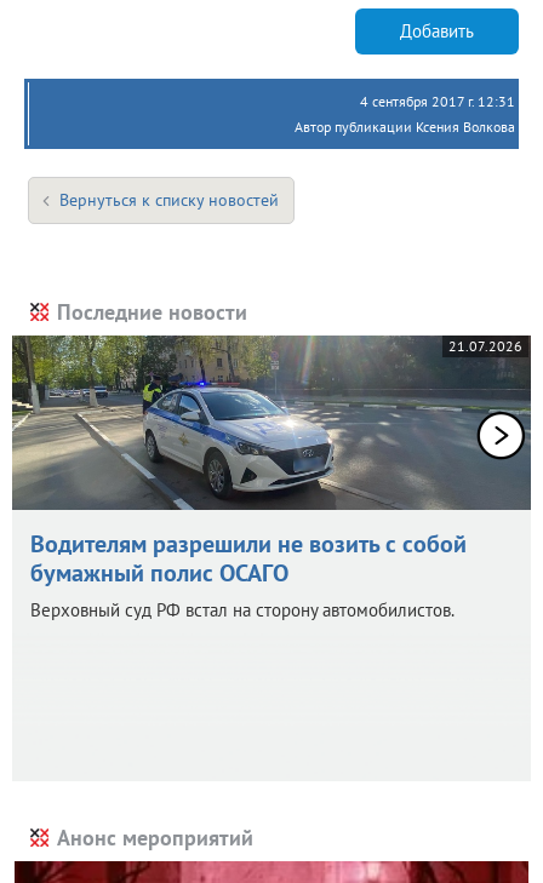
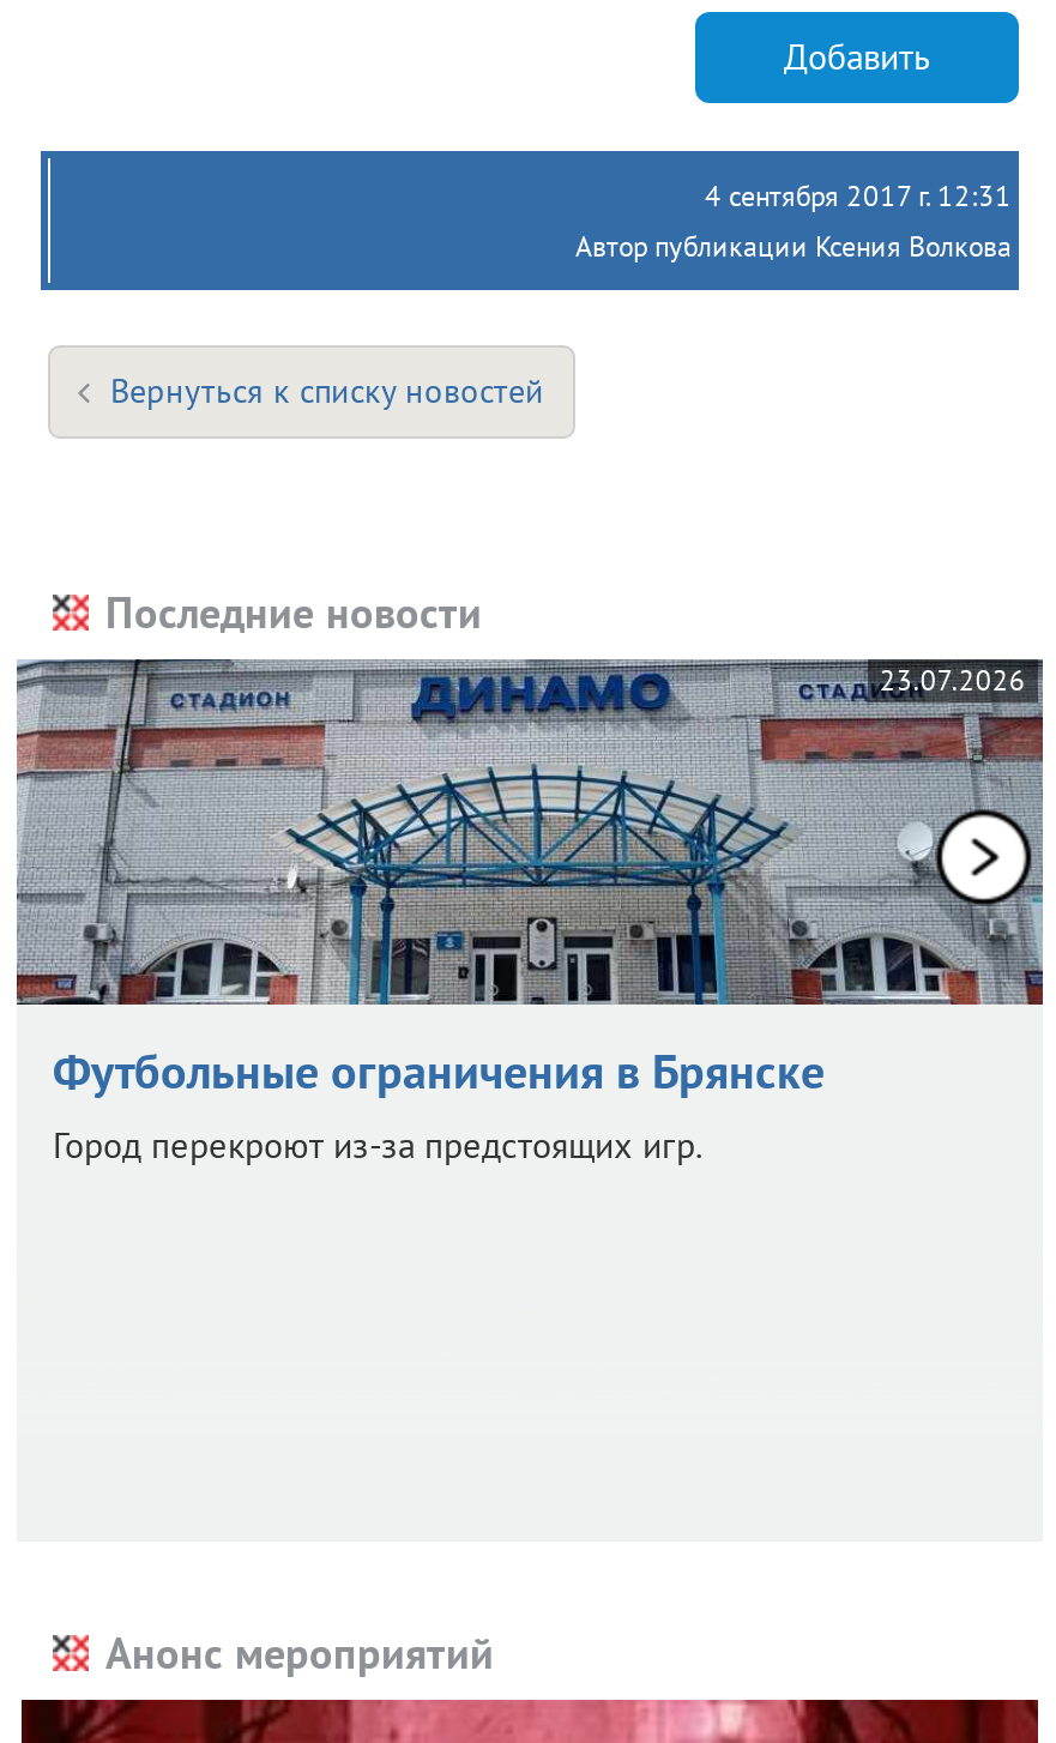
[11,334,531,511] [image] | 21.07.2026 -> [17,657,1043,1007] [image] | 23.07.2026
[30,528,467,621] Водителям разрешили не возить с собой | бумажный полис ОСАГО | Верховный суд РФ встал на сторону автомобилистов. -> [53,1040,825,1167] Футбольные ограничения в Брянске | Город перекроют из-за предстоящих игр.

